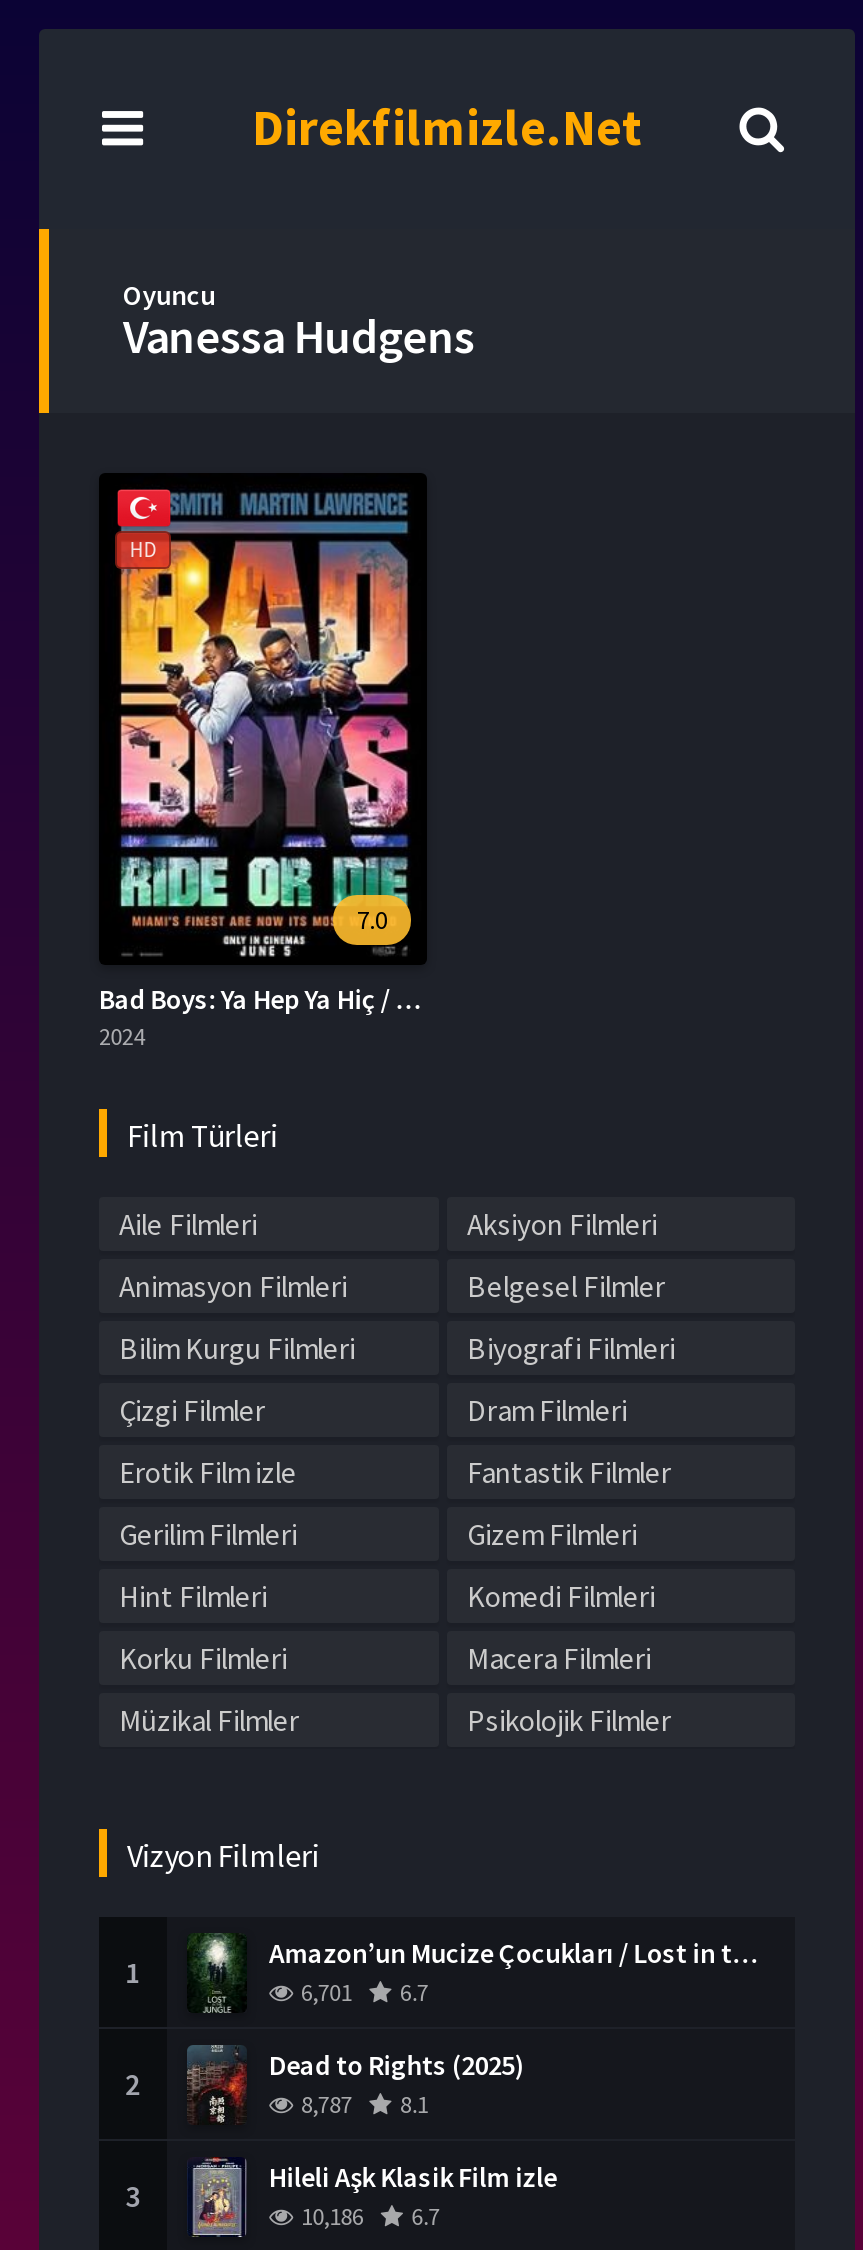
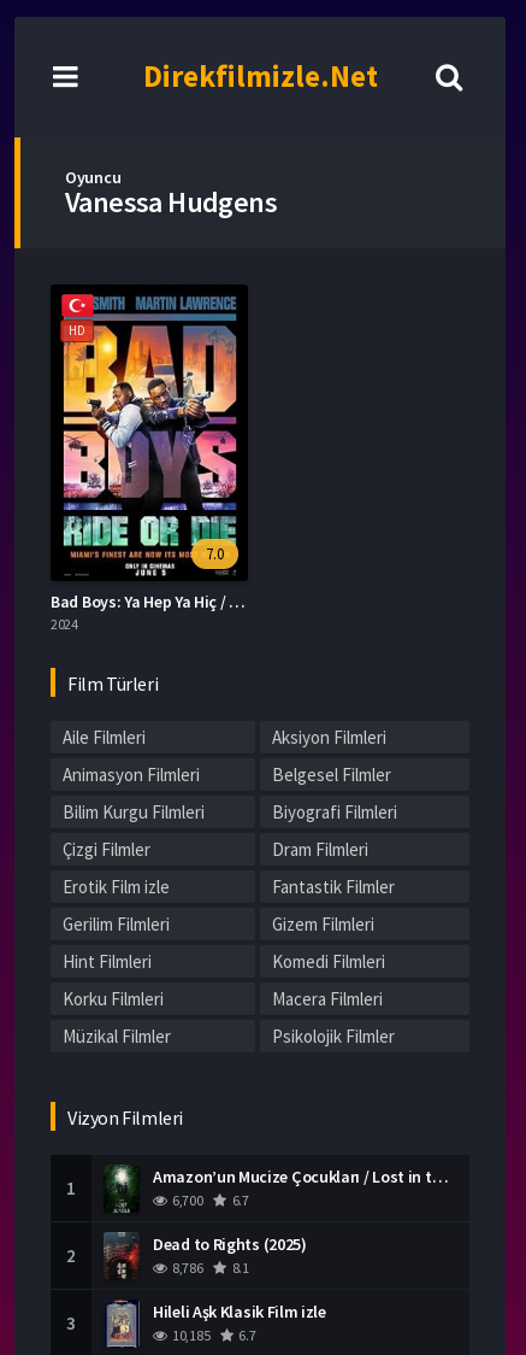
[301,1977,428,2007] 6,701 6.7 -> [172,1191,249,1209] 6,700 6.7
[301,2089,428,2119] 8,787 8.1 -> [172,1259,249,1277] 8,786 8.1
[301,2201,440,2231] 10,186 6.7 -> [172,1326,256,1344] 10,185 6.7

